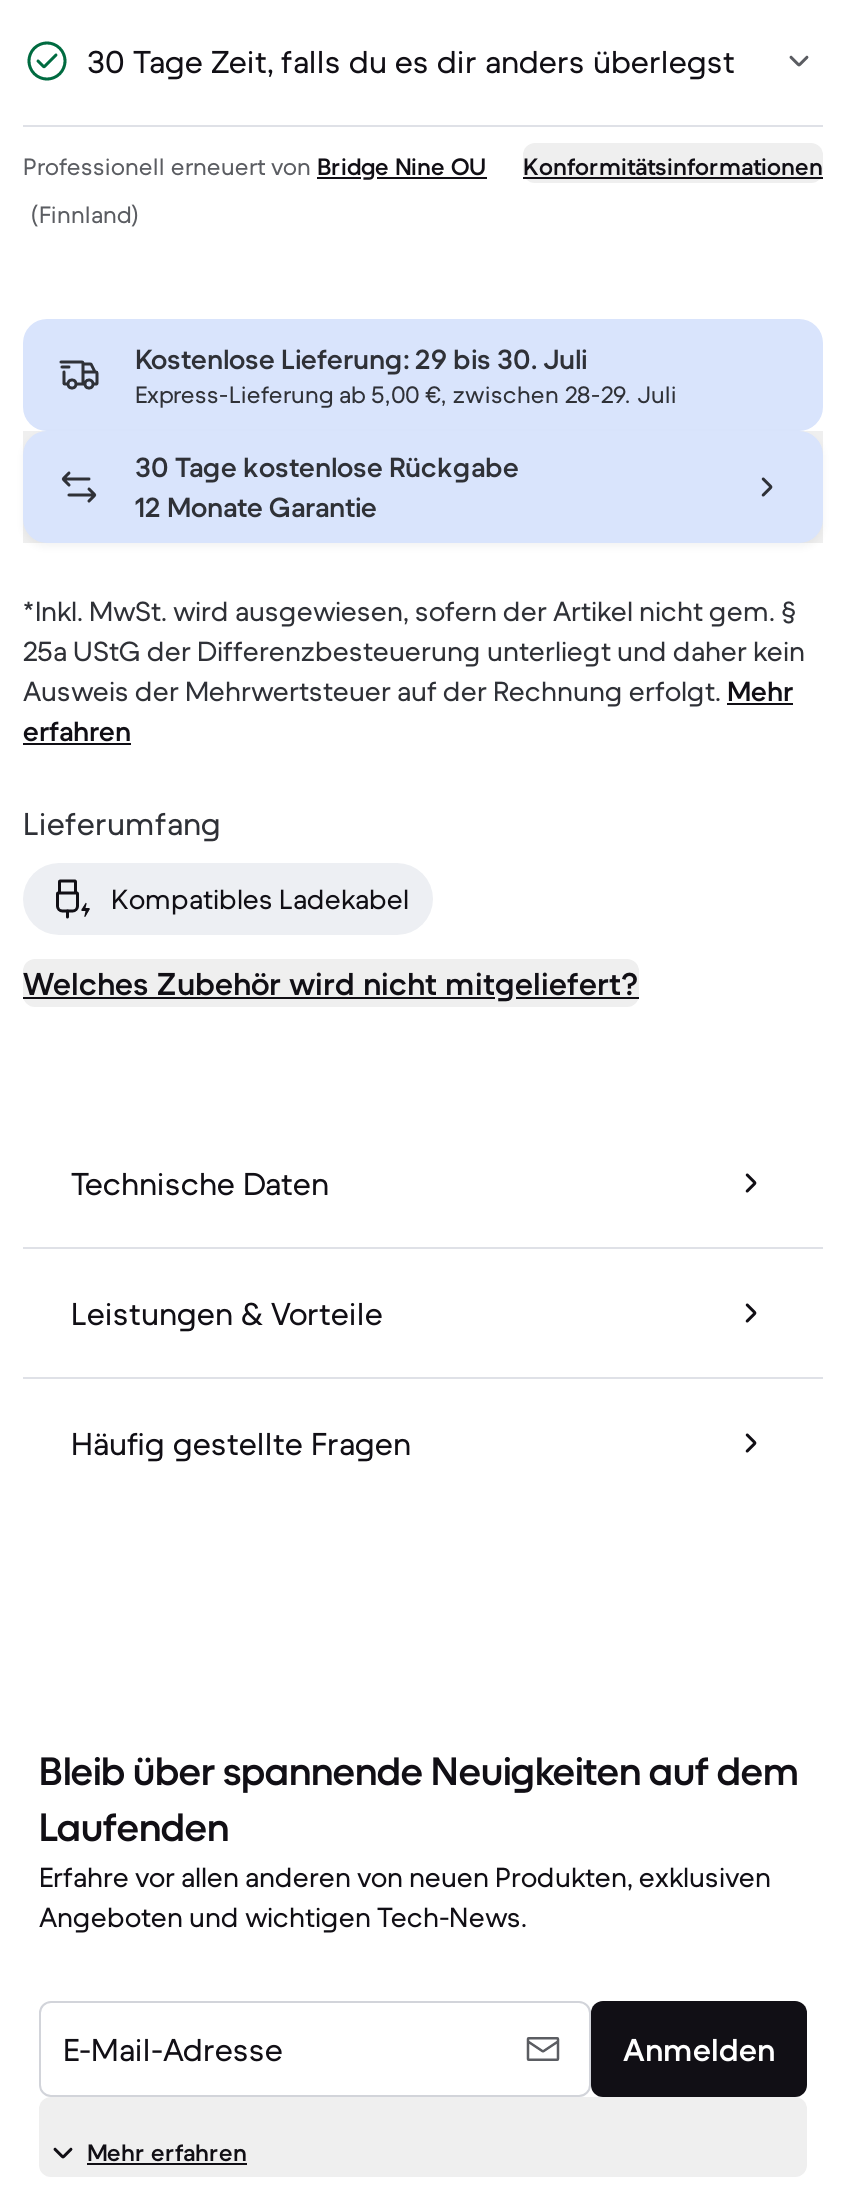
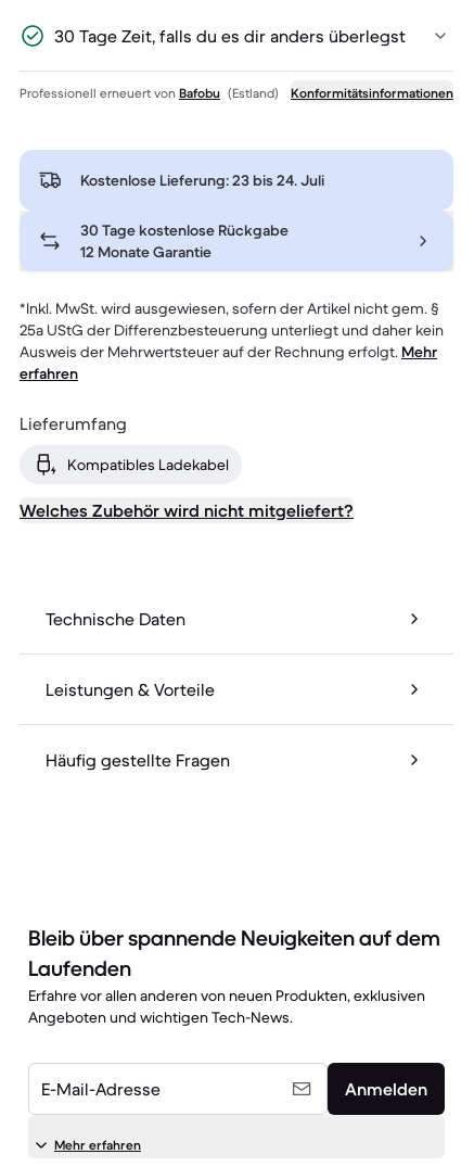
[23,151,487,229] Professionell erneuert von Bridge Nine OU | (Finnland) -> [20,85,279,101] Professionell erneuert von Bafobu (Estland)
[135,341,677,409] Kostenlose Lieferung: 29 bis 30. Juli | Express-Lieferung ab 5,00 €, zwischen 28-29. Juli -> [80,171,324,190] Kostenlose Lieferung:23 bis 24. Juli

